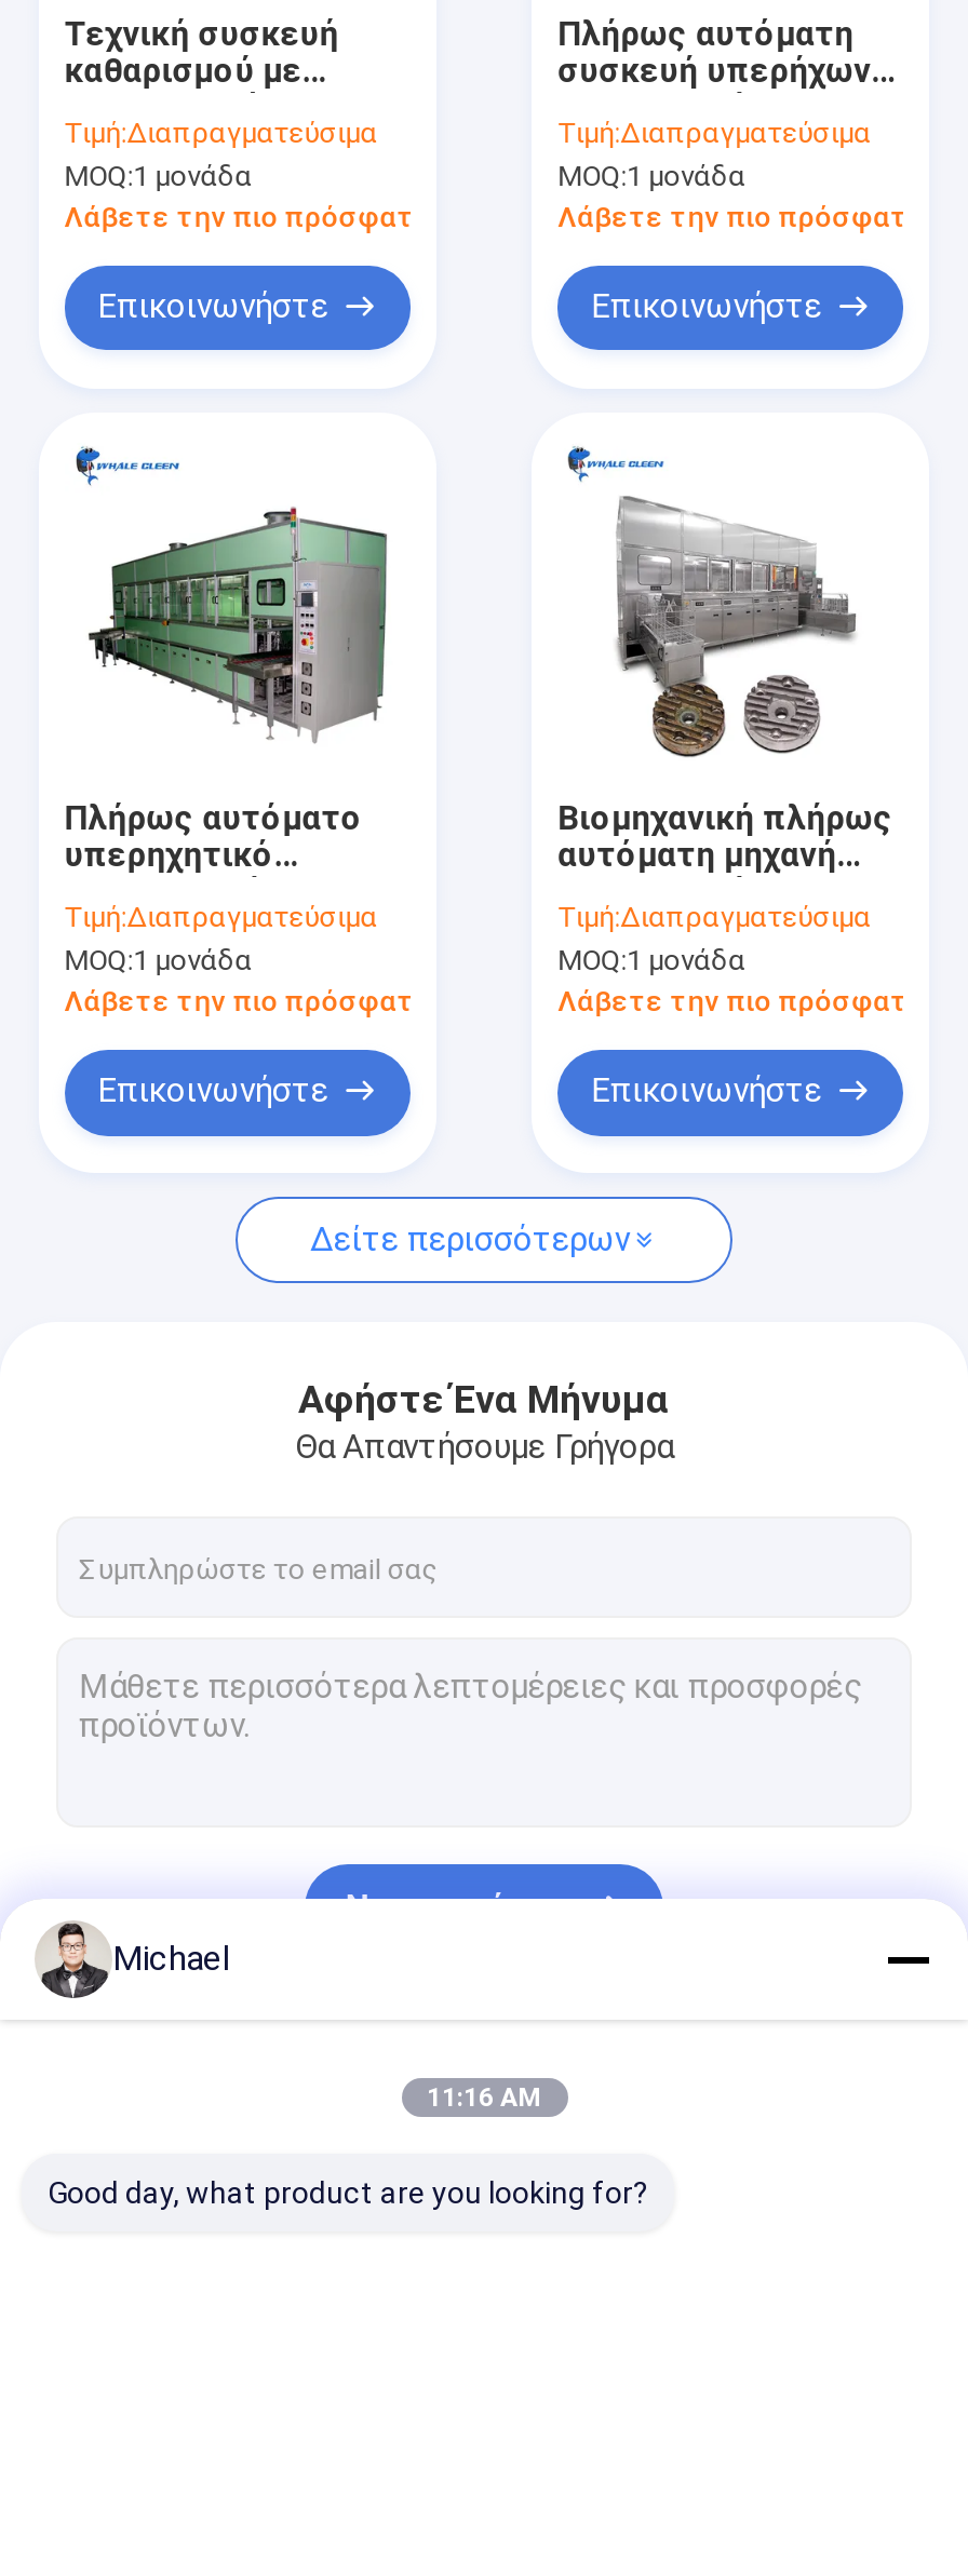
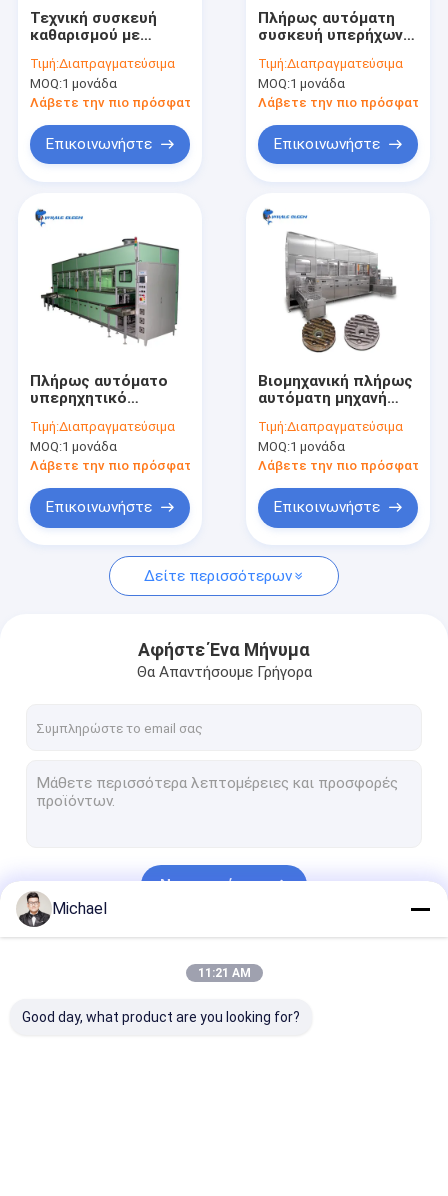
[427,2082,541,2113] 11:16 AM -> [197,966,250,980] 11:21 AM

